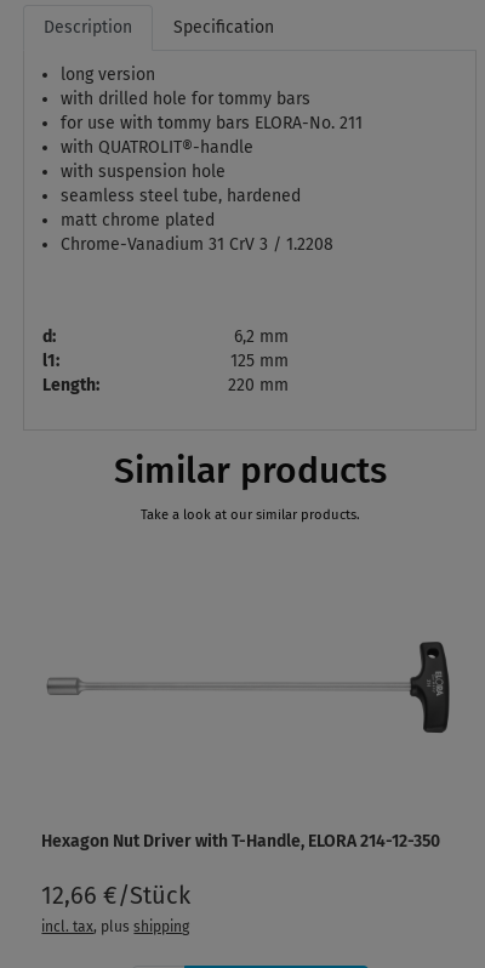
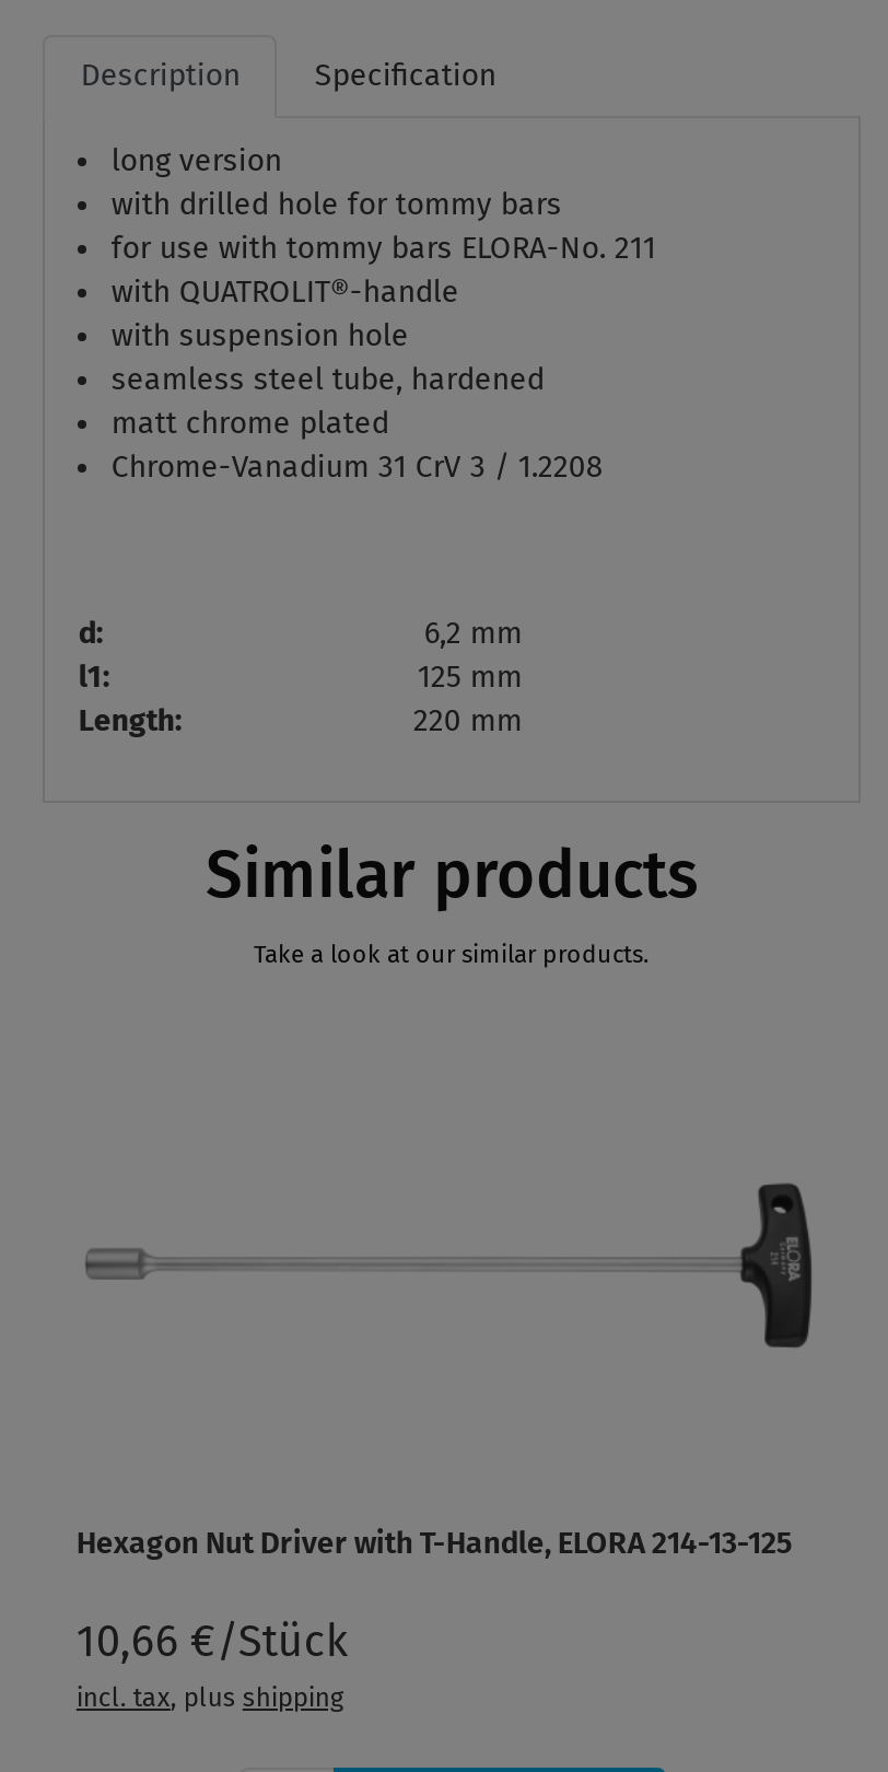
[42,831,441,851] Hexagon Nut Driver with T-Handle, ELORA 214-12-350 -> [76,1525,792,1562] Hexagon Nut Driver with T-Handle, ELORA 214-13-125
[42,881,191,910] 12,66 €/Stück -> [76,1614,348,1667] 10,66 €/Stück

